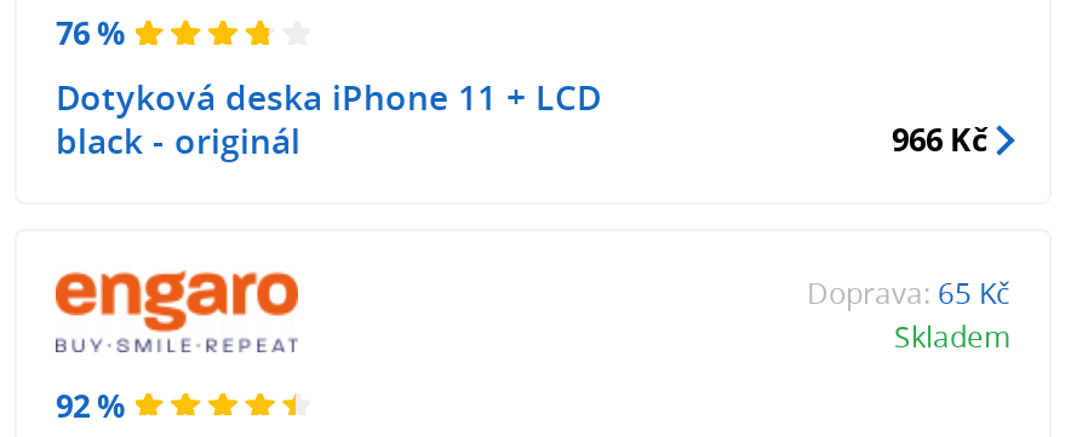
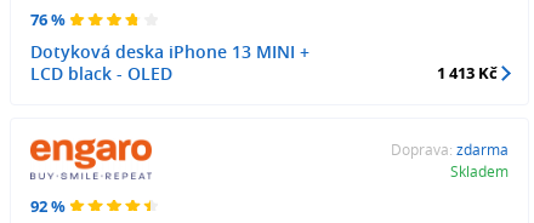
[56,74,601,163] Dotyková deska iPhone 11 + LCD | black - originál -> [30,40,309,85] Dotyková deska iPhone 13 MINI + | LCD black - OLED
[892,117,989,161] 966 Kč -> [437,62,498,84] 1 413 Kč
[807,272,1010,311] Doprava: 65 Kč -> [391,139,509,159] Doprava: zdarma

